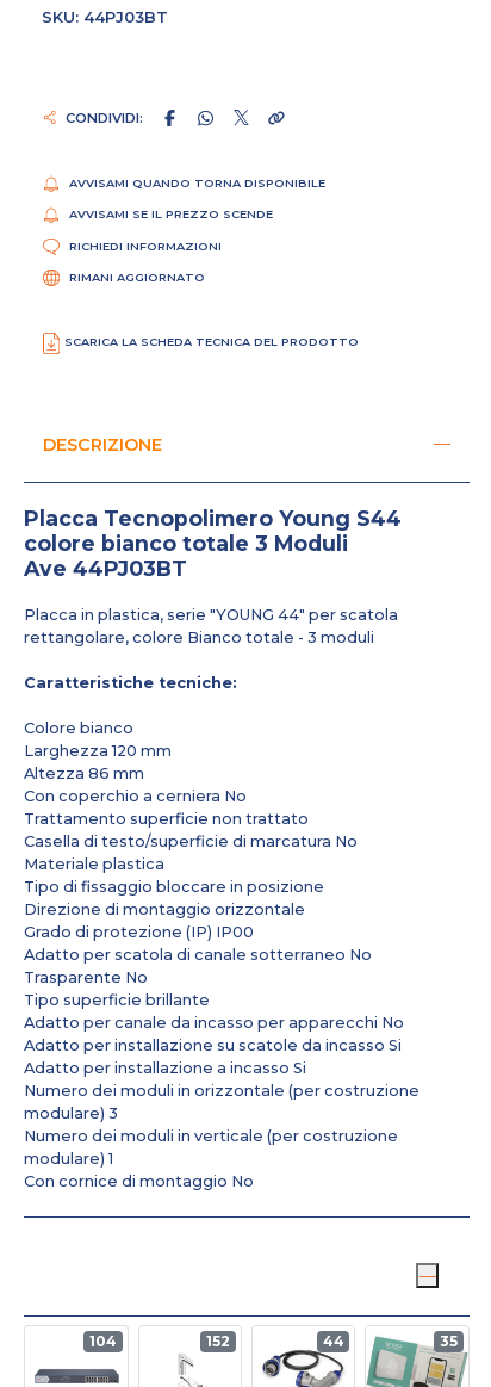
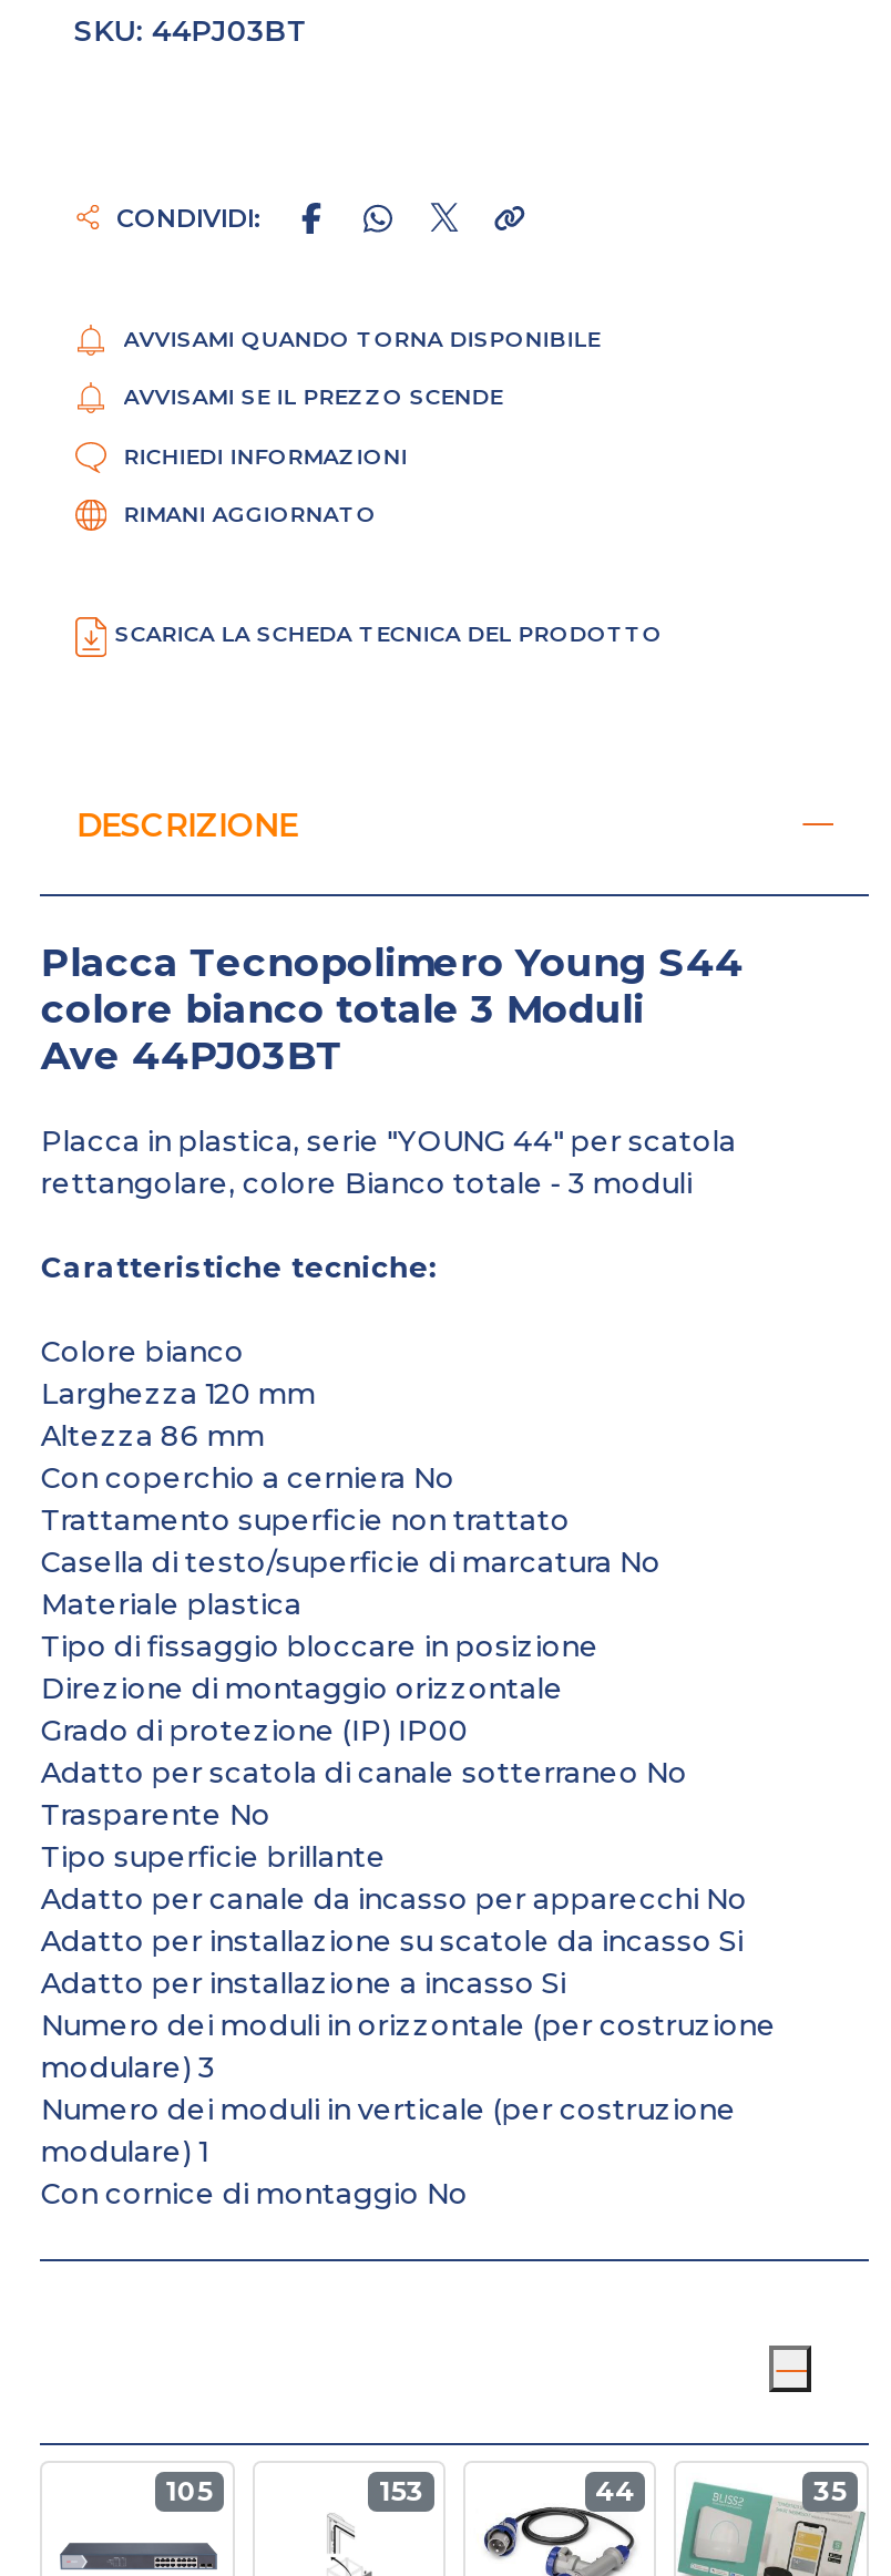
[89,1332,117,1350] 104 -> [166,2473,213,2506] 105
[206,1332,230,1350] 152 -> [379,2473,424,2506] 153

